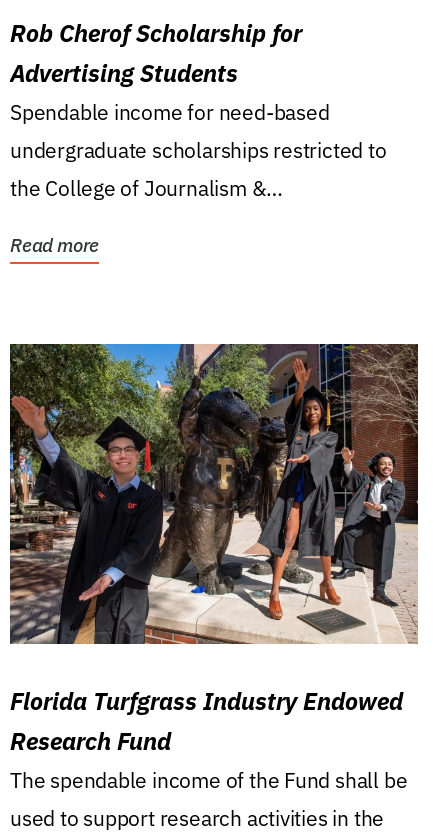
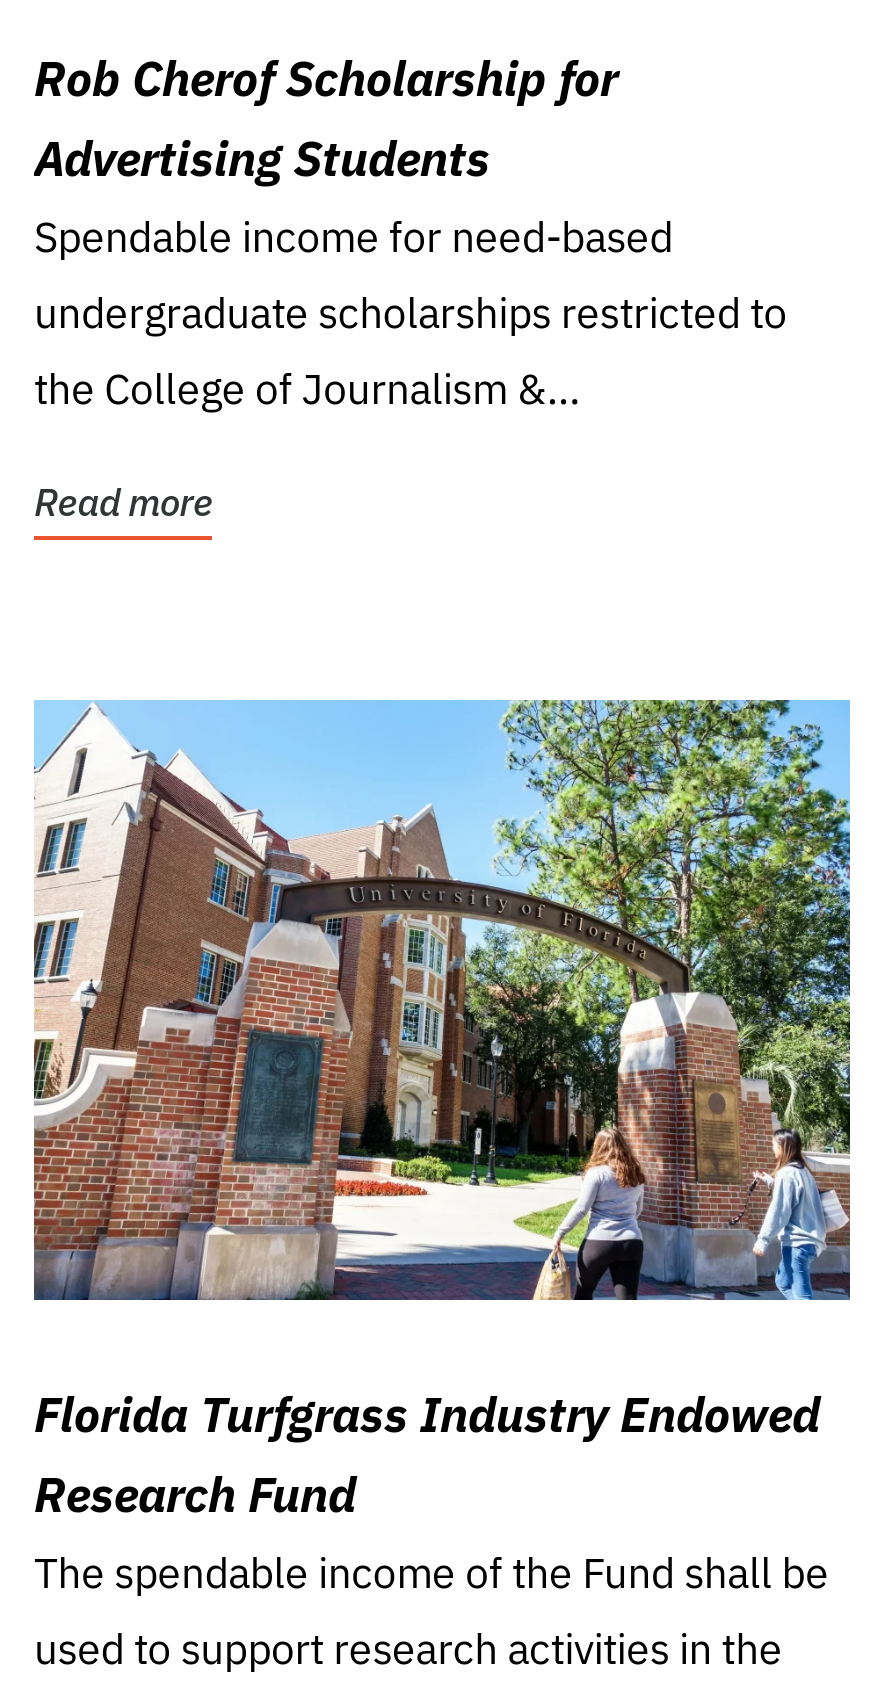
[9,343,419,645] [image] -> [32,698,852,1302] [image]

